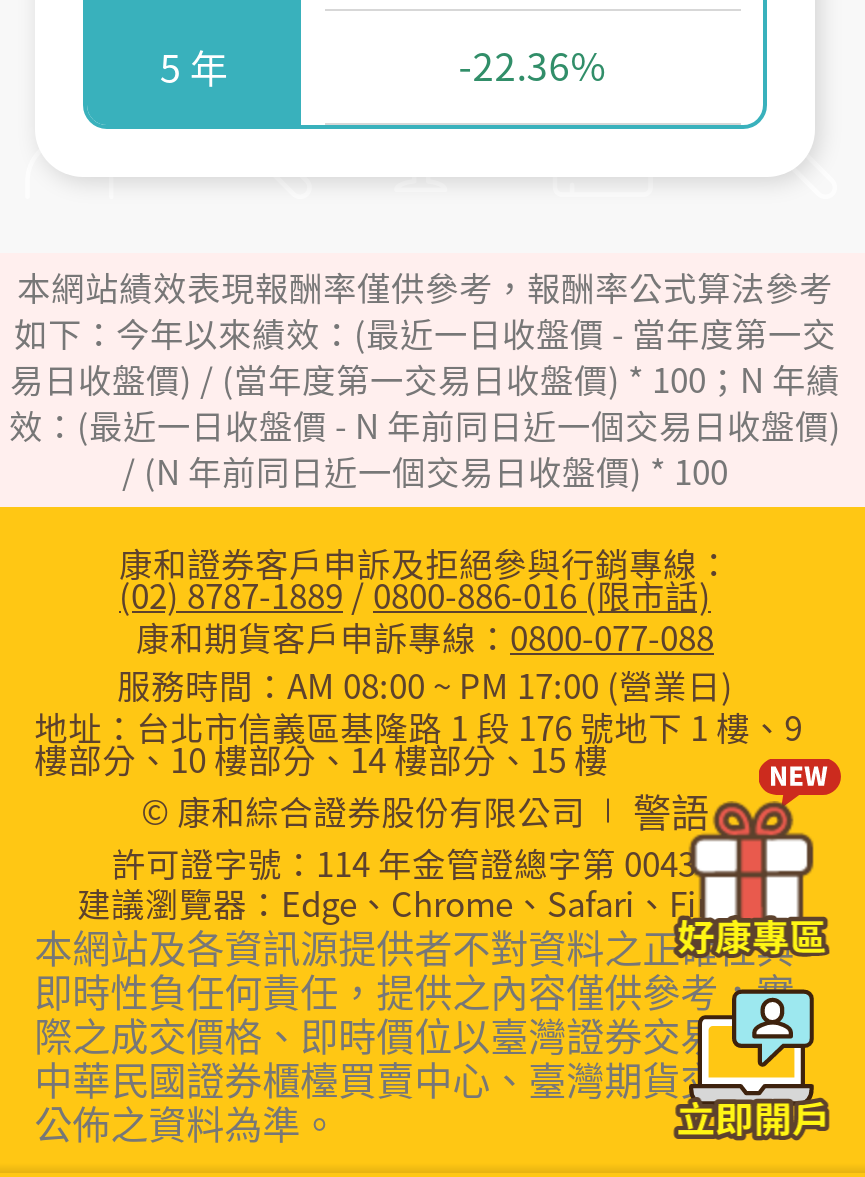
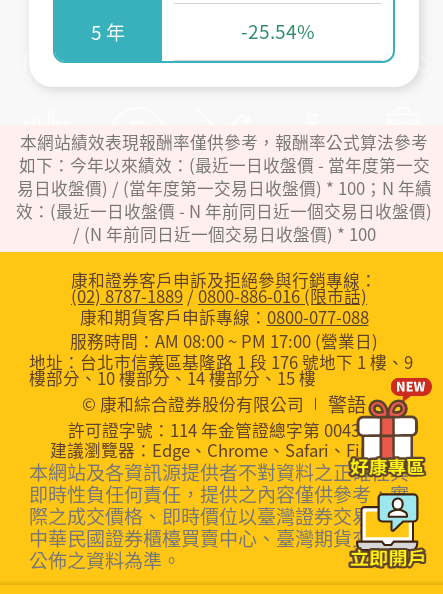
[459,38,607,94] -22.36% -> [241,17,315,45] -25.54%

